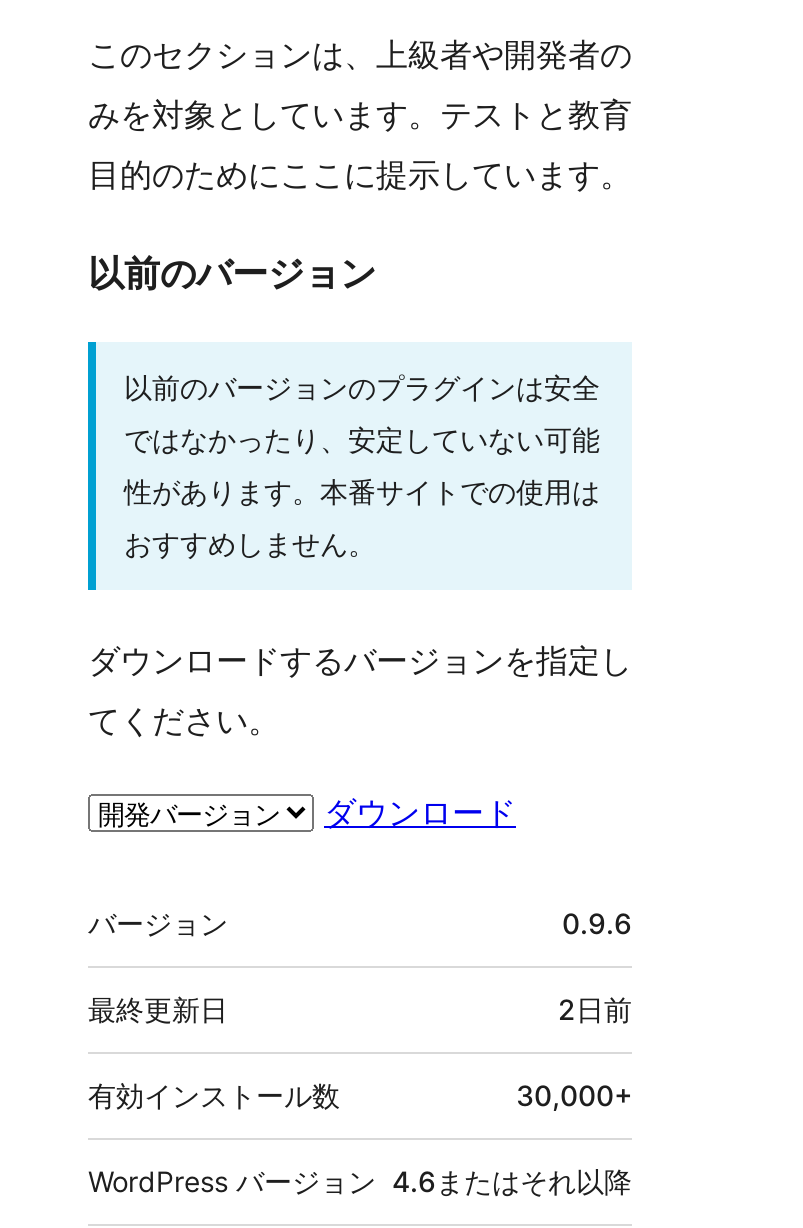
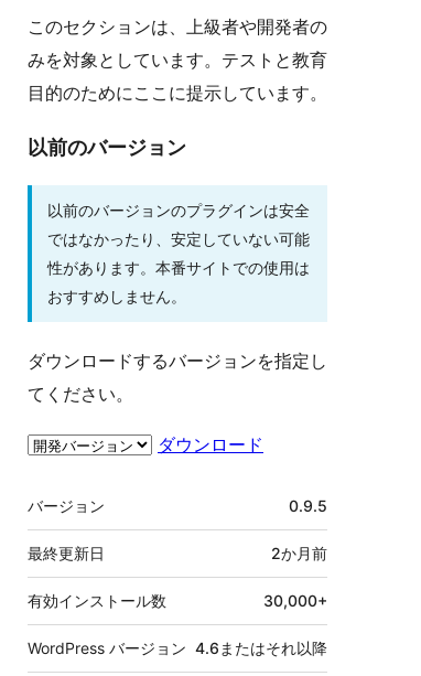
[562,906,632,940] 0.9.6 -> [289,496,327,515] 0.9.5
[558,992,632,1026] 2日前 -> [271,544,327,562] 2か月前

